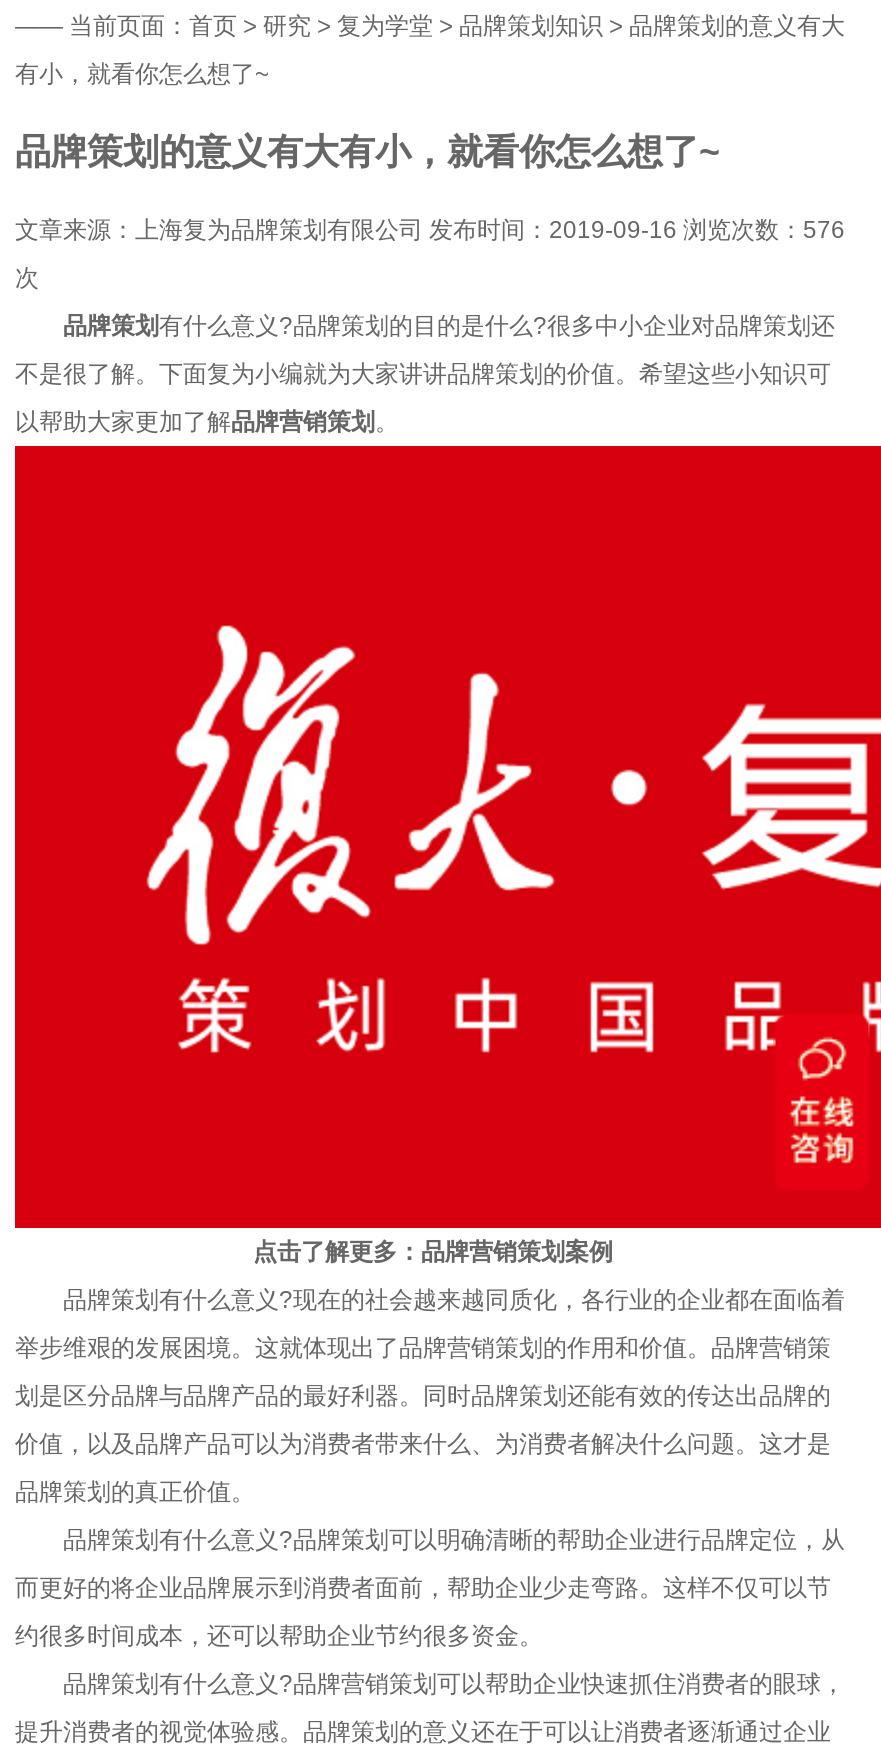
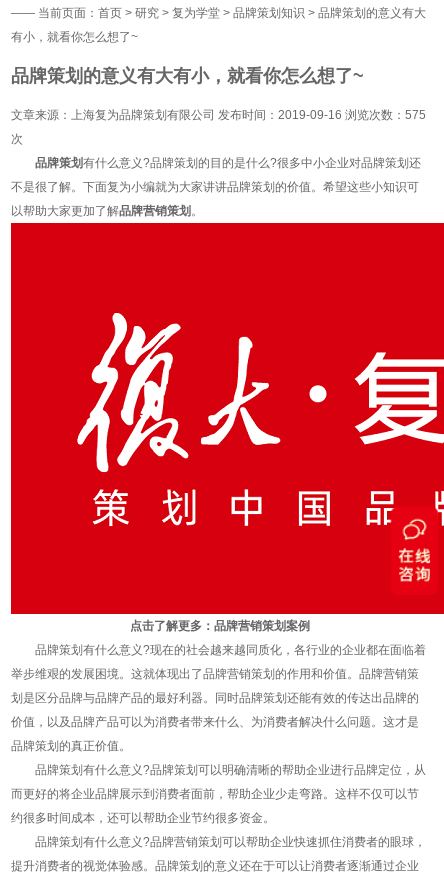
[15,216,845,244] 文章来源：上海复为品牌策划有限公司 发布时间：2019-09-16 浏览次数：576 -> [11,108,426,122] 文章来源：上海复为品牌策划有限公司 发布时间：2019-09-16 浏览次数：575

